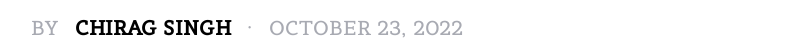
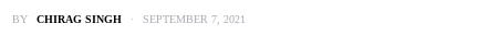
[31,15,463,41] BY CHIRAG SINGH OCTOBER 23, 2022 -> [12,13,246,25] BY CHIRAG SINGH SEPTEMBER 7, 2021

